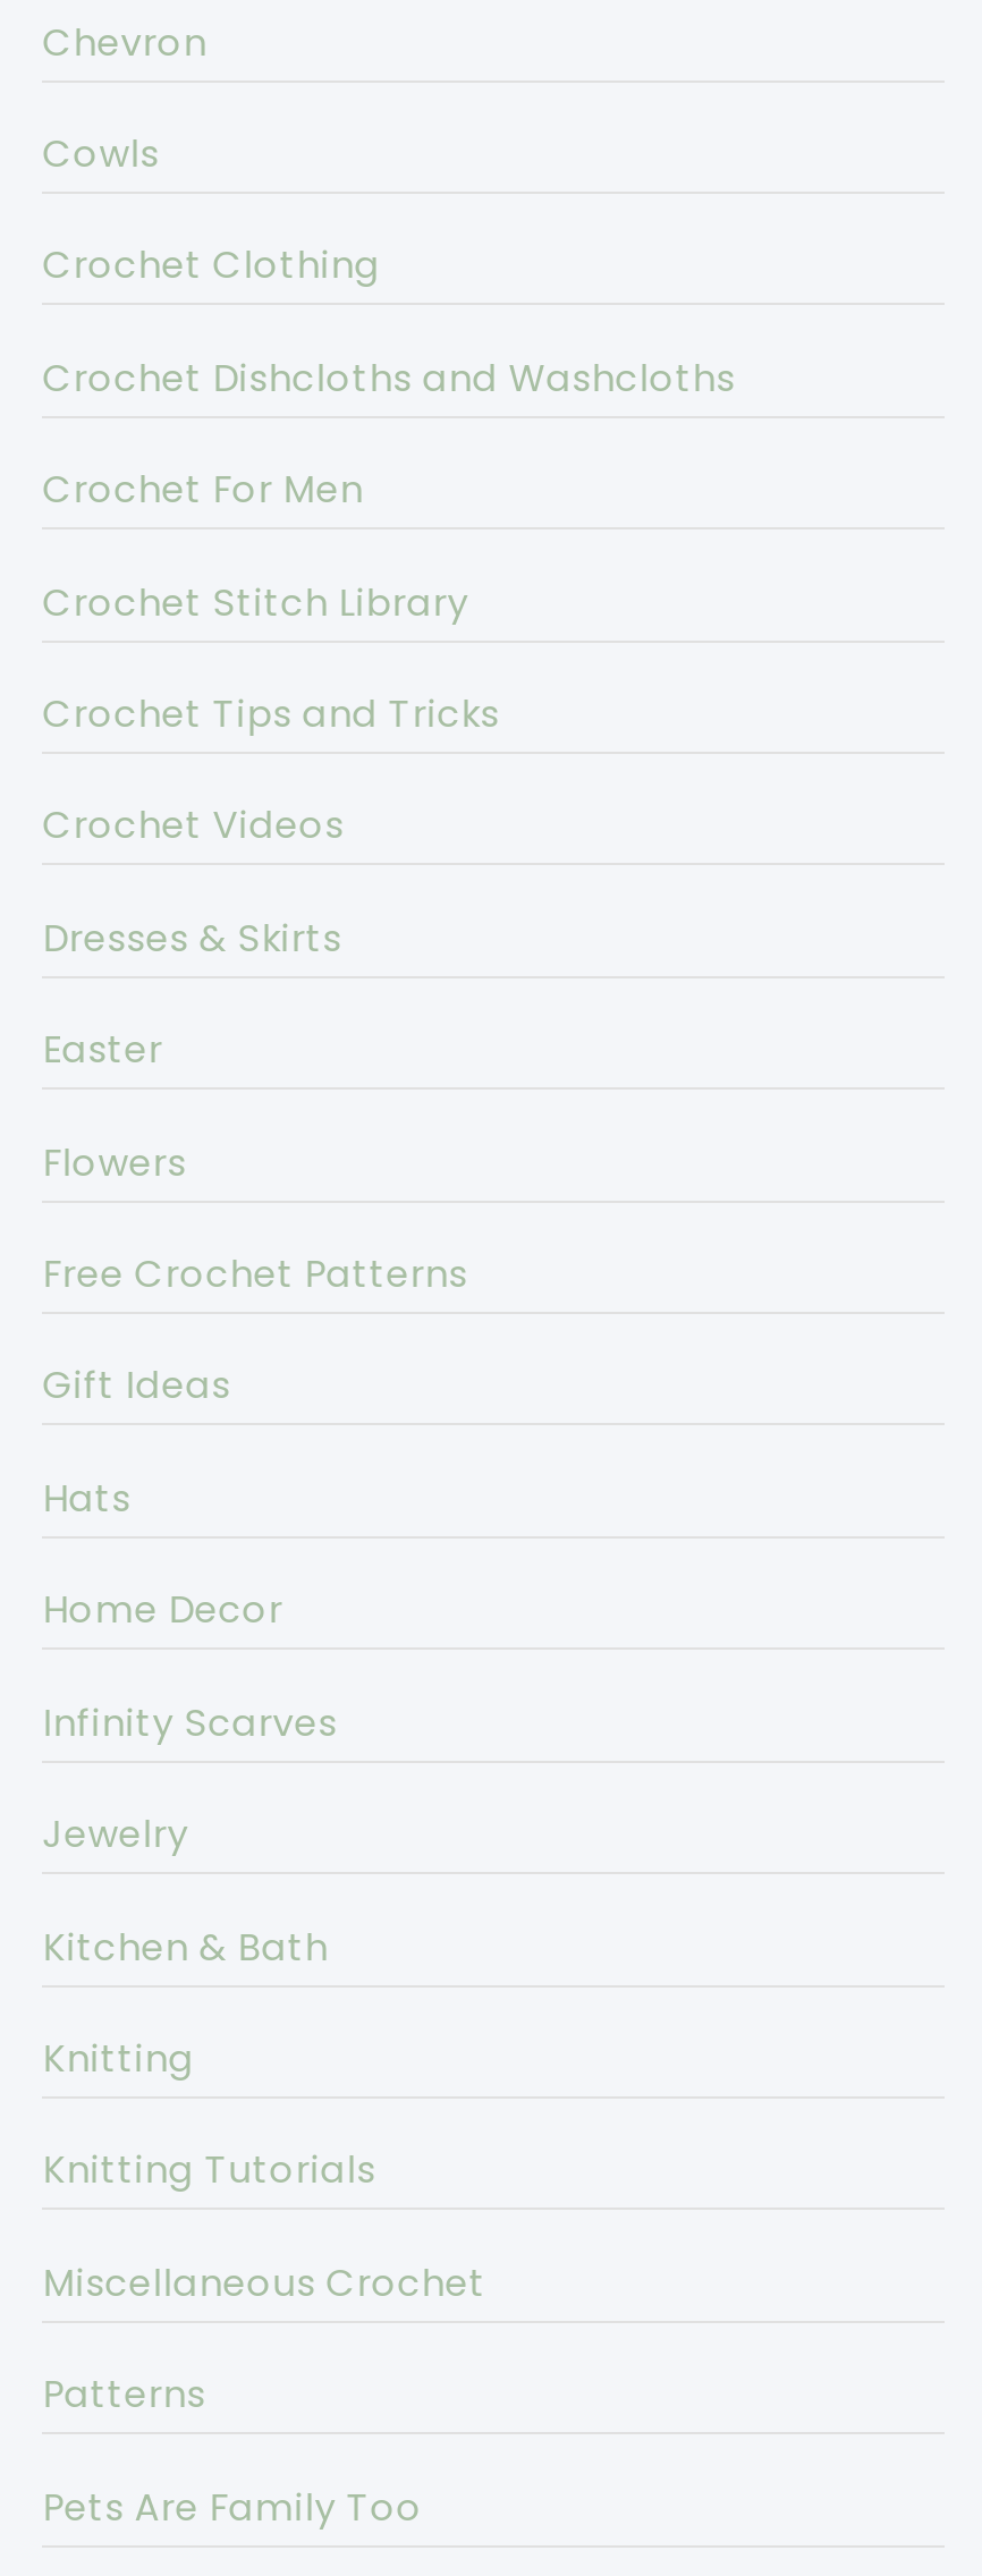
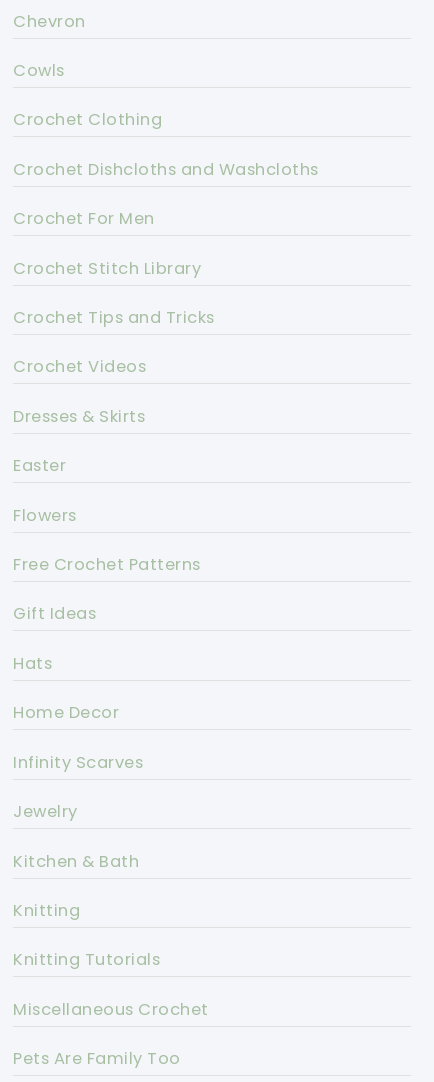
[43,2369,206,2421] Patterns -> none

